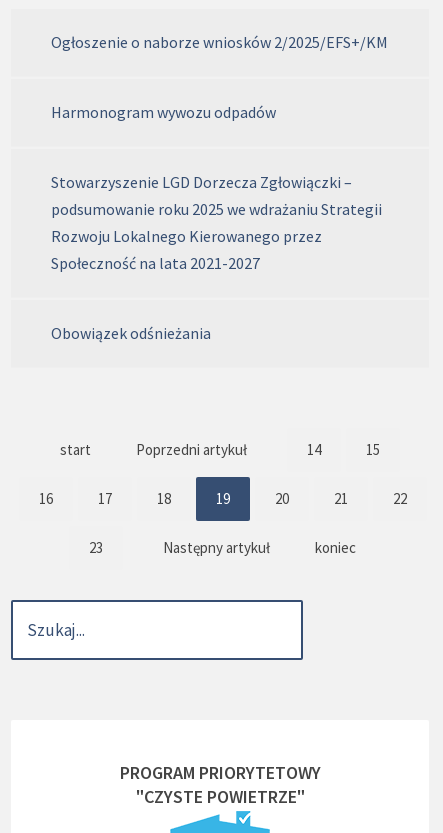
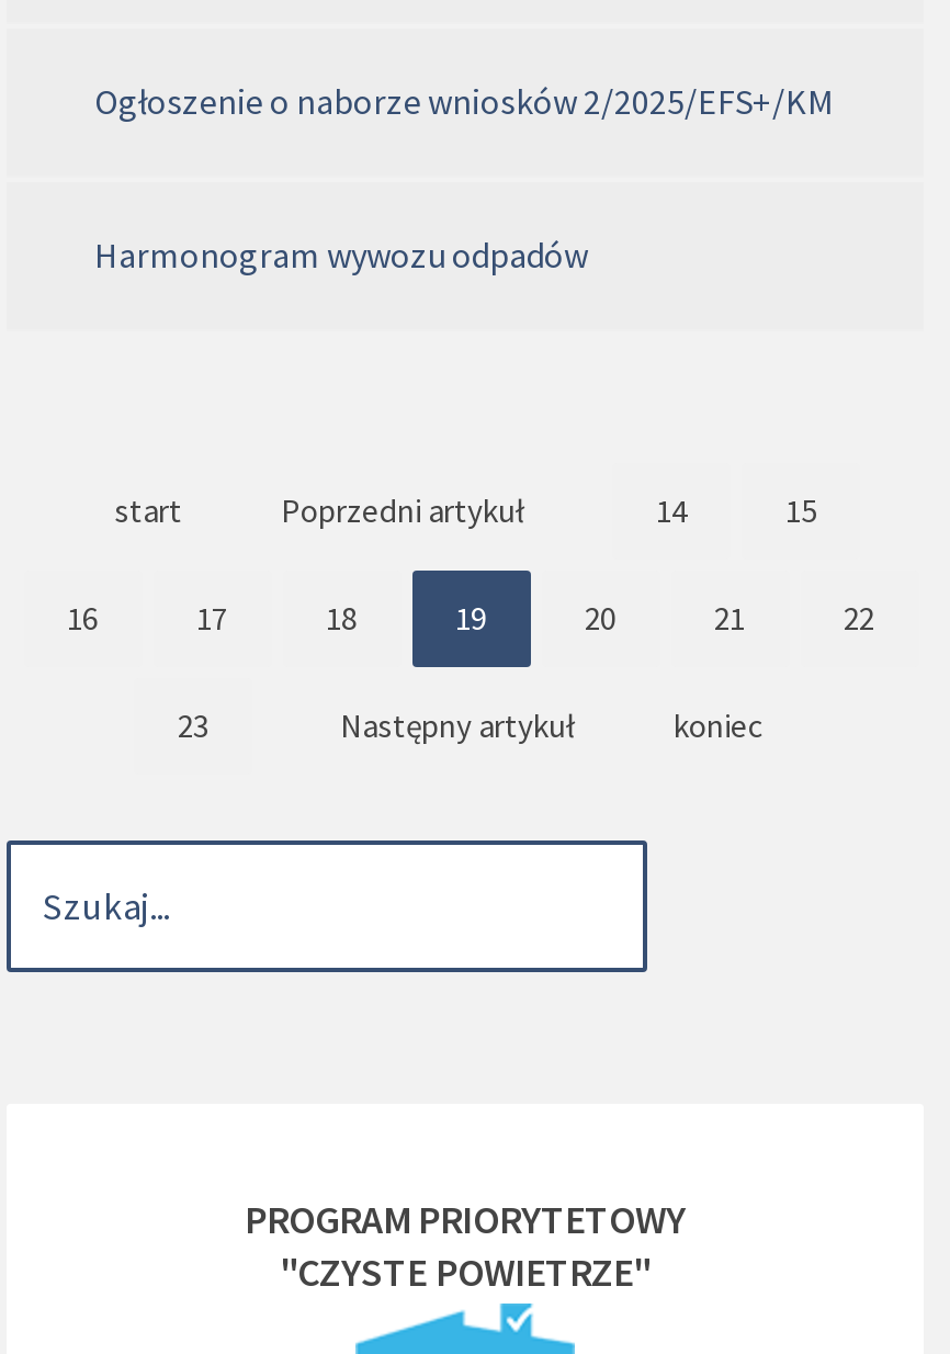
[51,172,382,343] Stowarzyszenie LGD Dorzecza Zgłowiączki – | podsumowanie roku 2025 we wdrażaniu Strategii | Rozwoju Lokalnego Kierowanego przez | Społeczność na lata 2021-2027 | Obowiązek odśnieżania -> none

